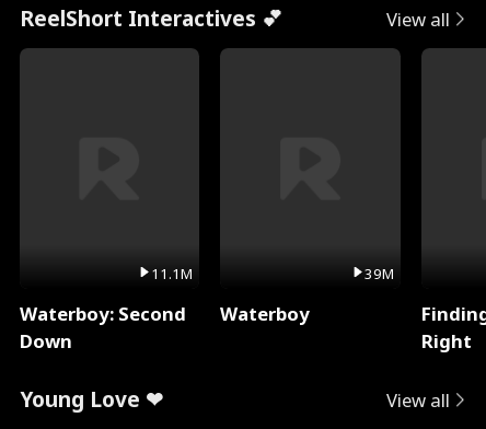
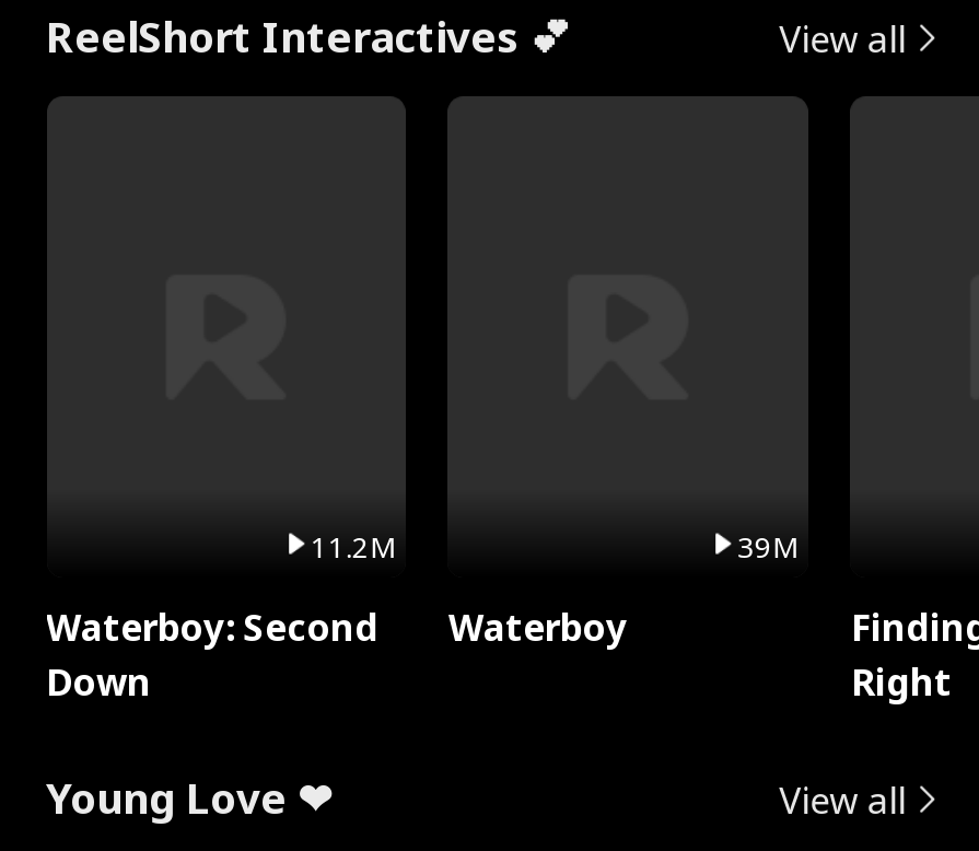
[151,264,193,283] 11.1M -> [310,527,394,566] 11.2M

